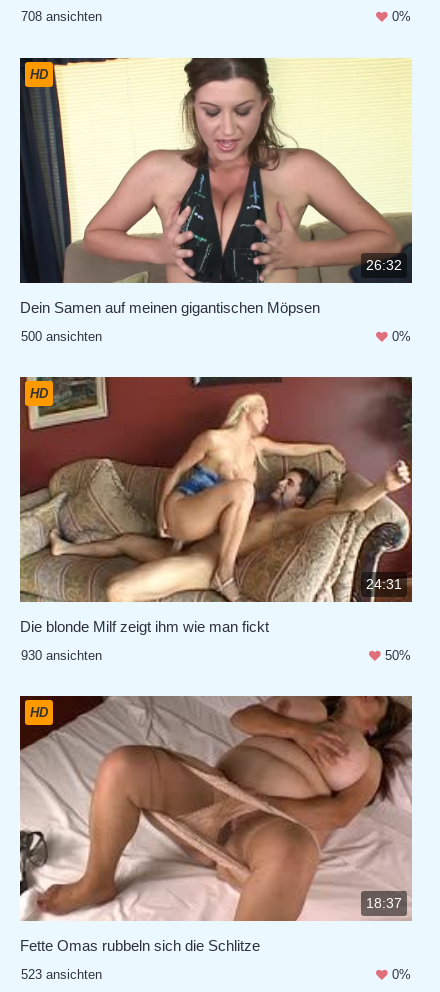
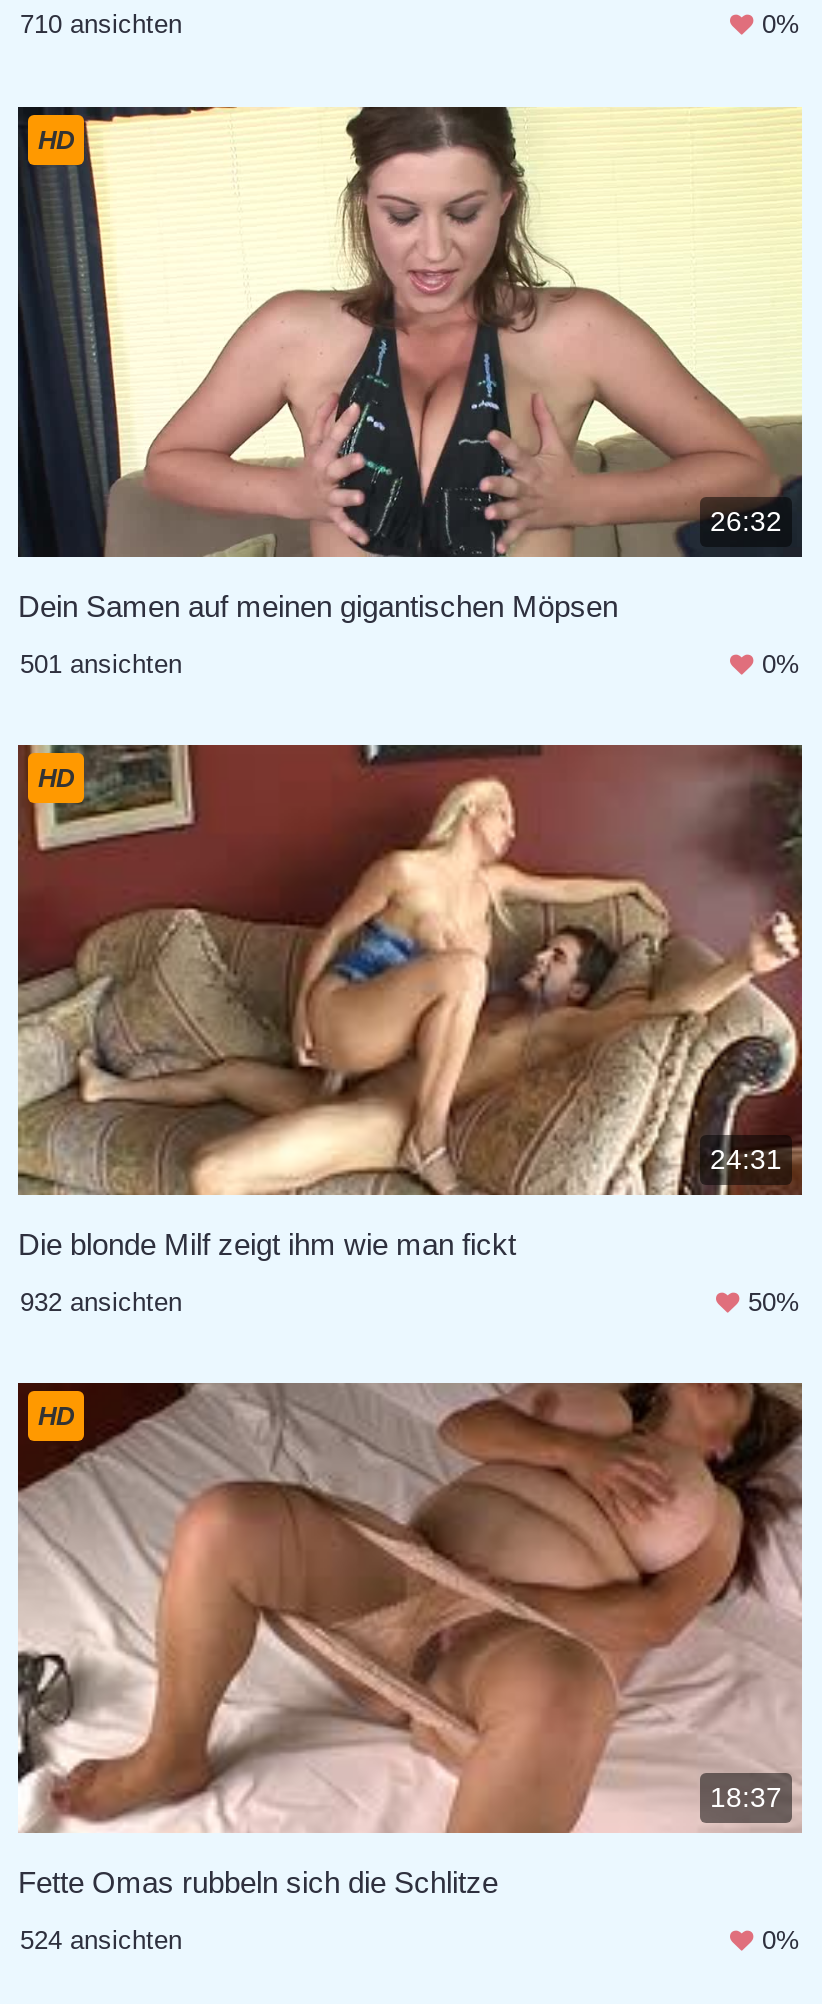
[21,9,102,24] 708 ansichten -> [20,9,182,39] 710 ansichten
[21,329,102,344] 500 ansichten -> [20,648,182,678] 501 ansichten
[21,648,102,663] 930 ansichten -> [20,1287,182,1317] 932 ansichten
[21,967,102,982] 523 ansichten -> [20,1926,182,1956] 524 ansichten

